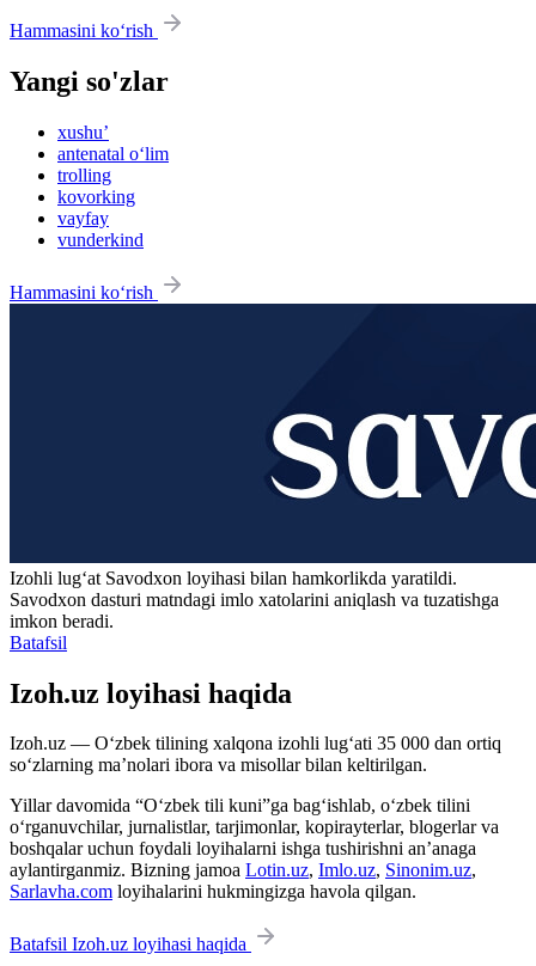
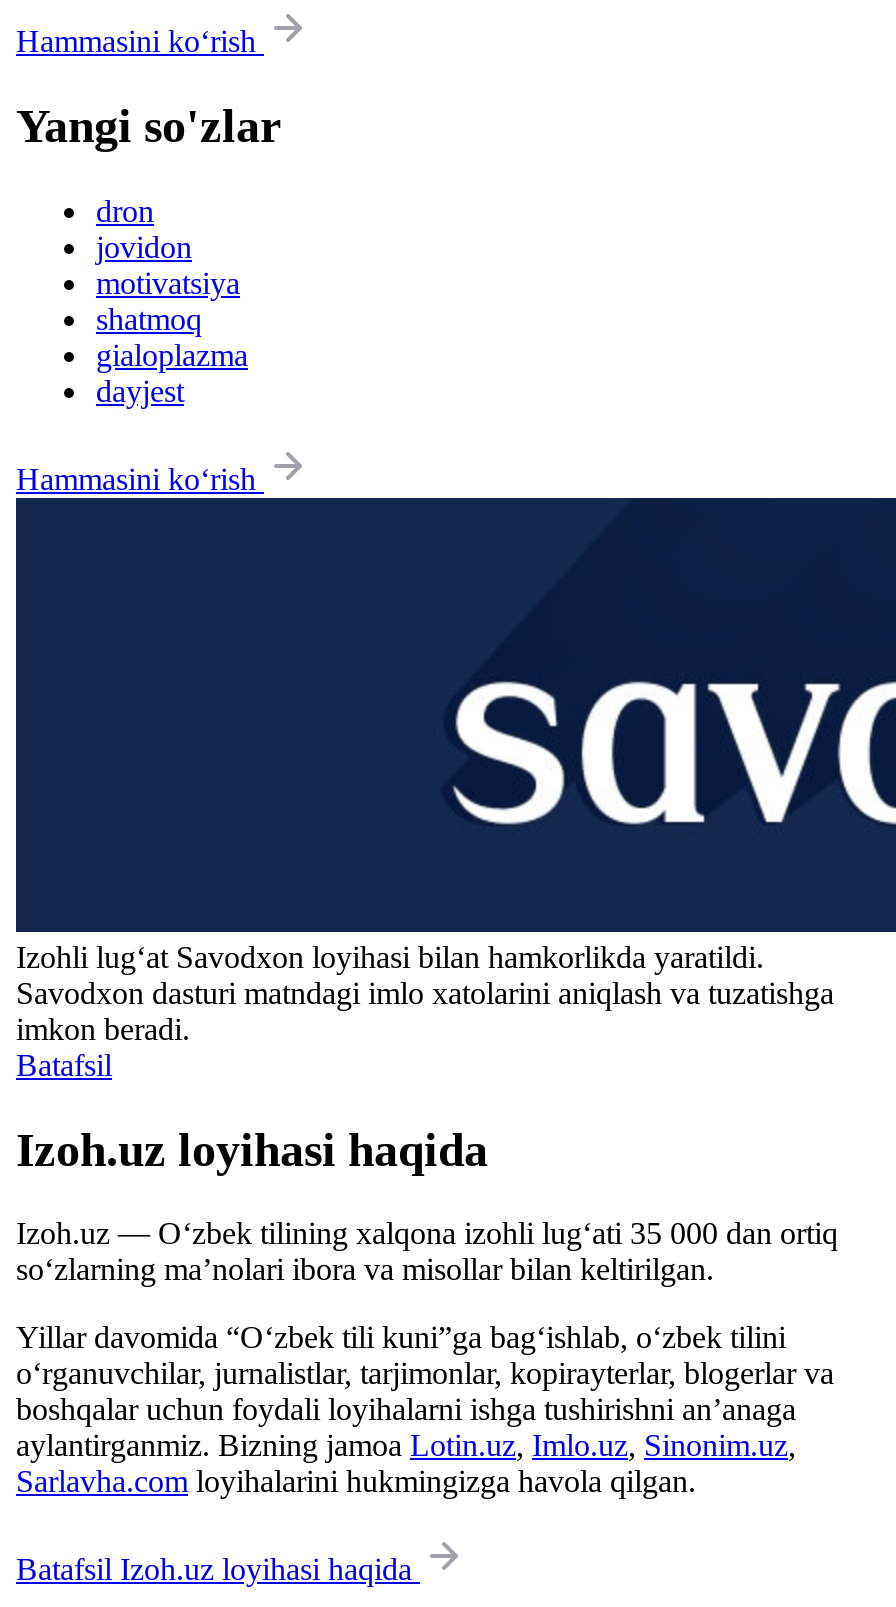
[57,121,169,249] xushu’ | antenatal o‘lim | trolling | kovorking | vayfay | vunderkind -> [96,193,248,407] dron | jovidon | motivatsiya | shatmoq | gialoplazma | dayjest

